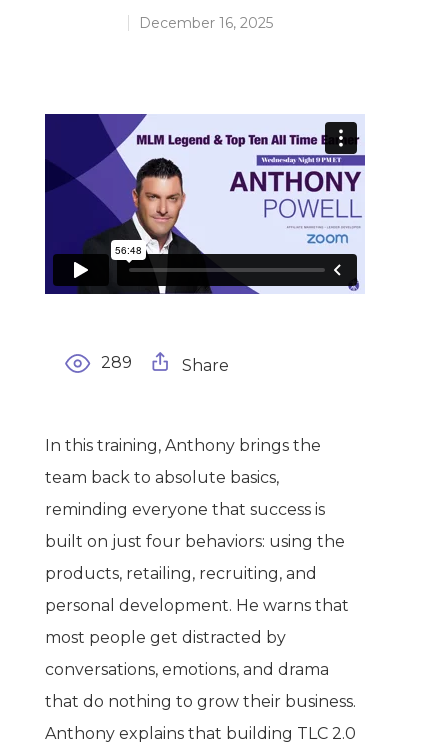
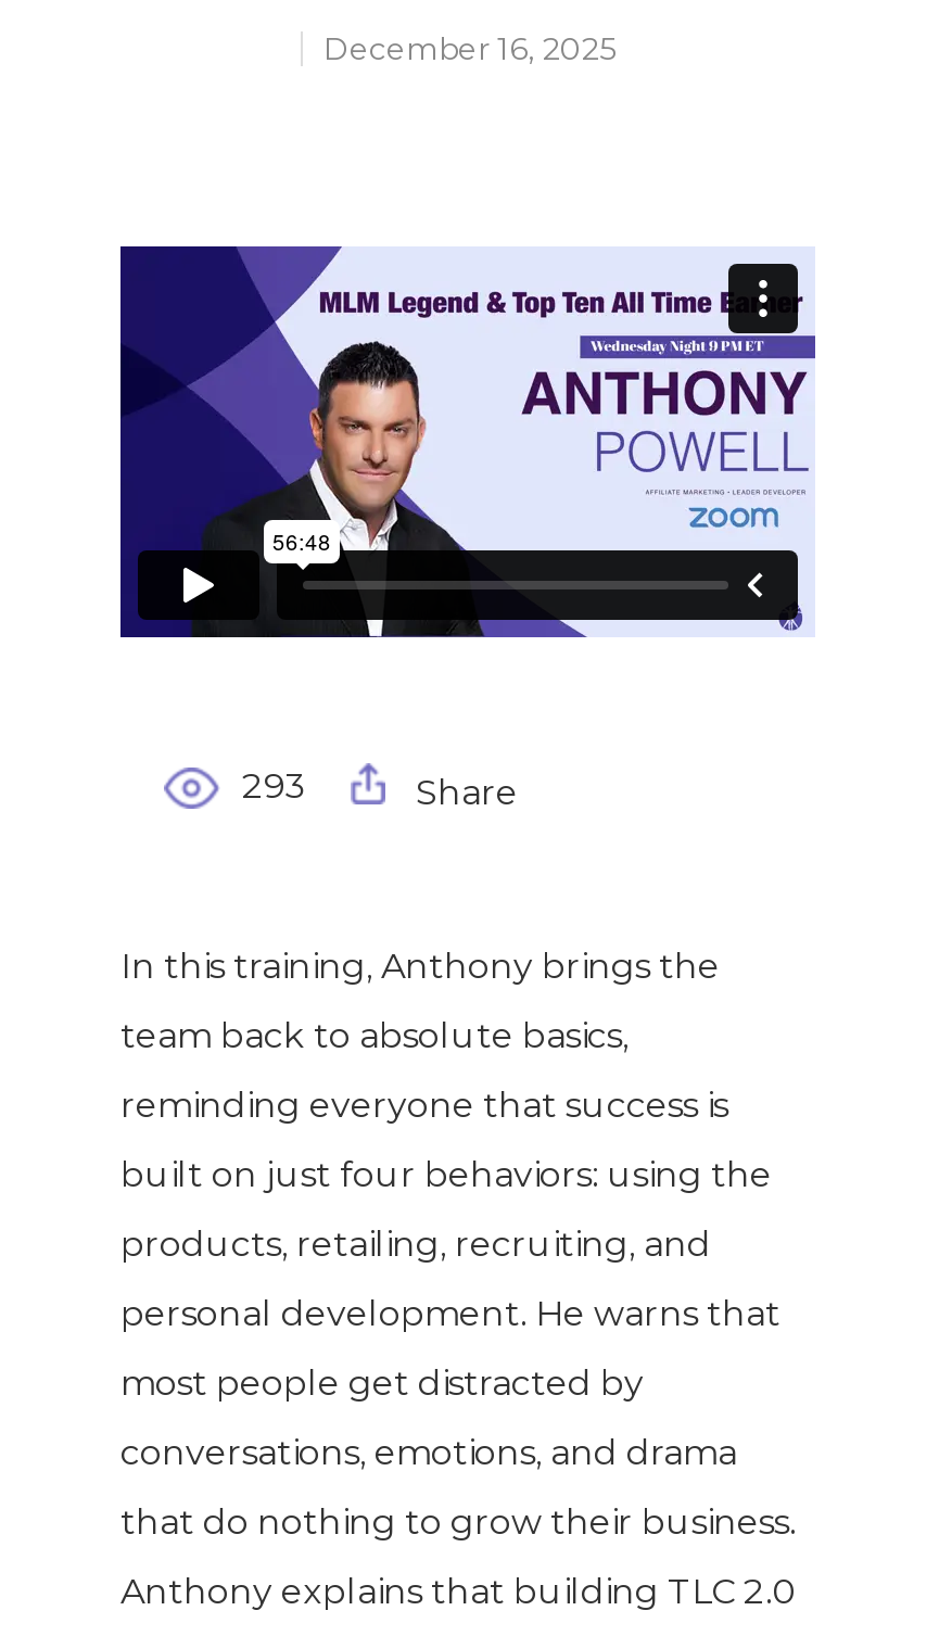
[101,353,132,372] 289 -> [242,765,307,807] 293

